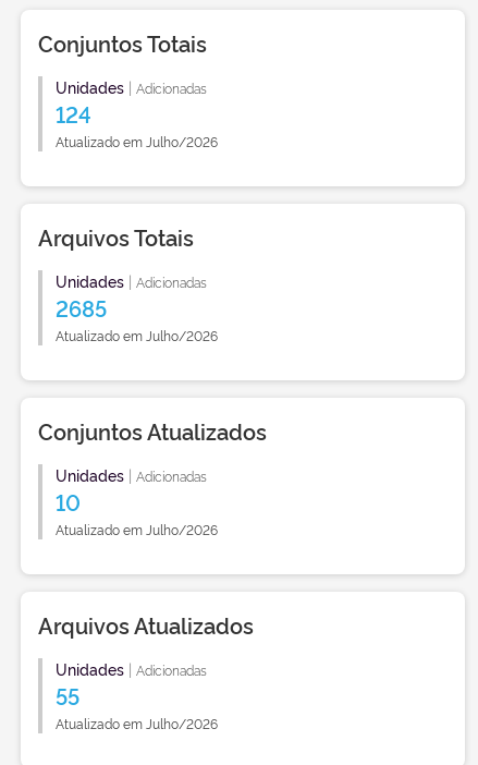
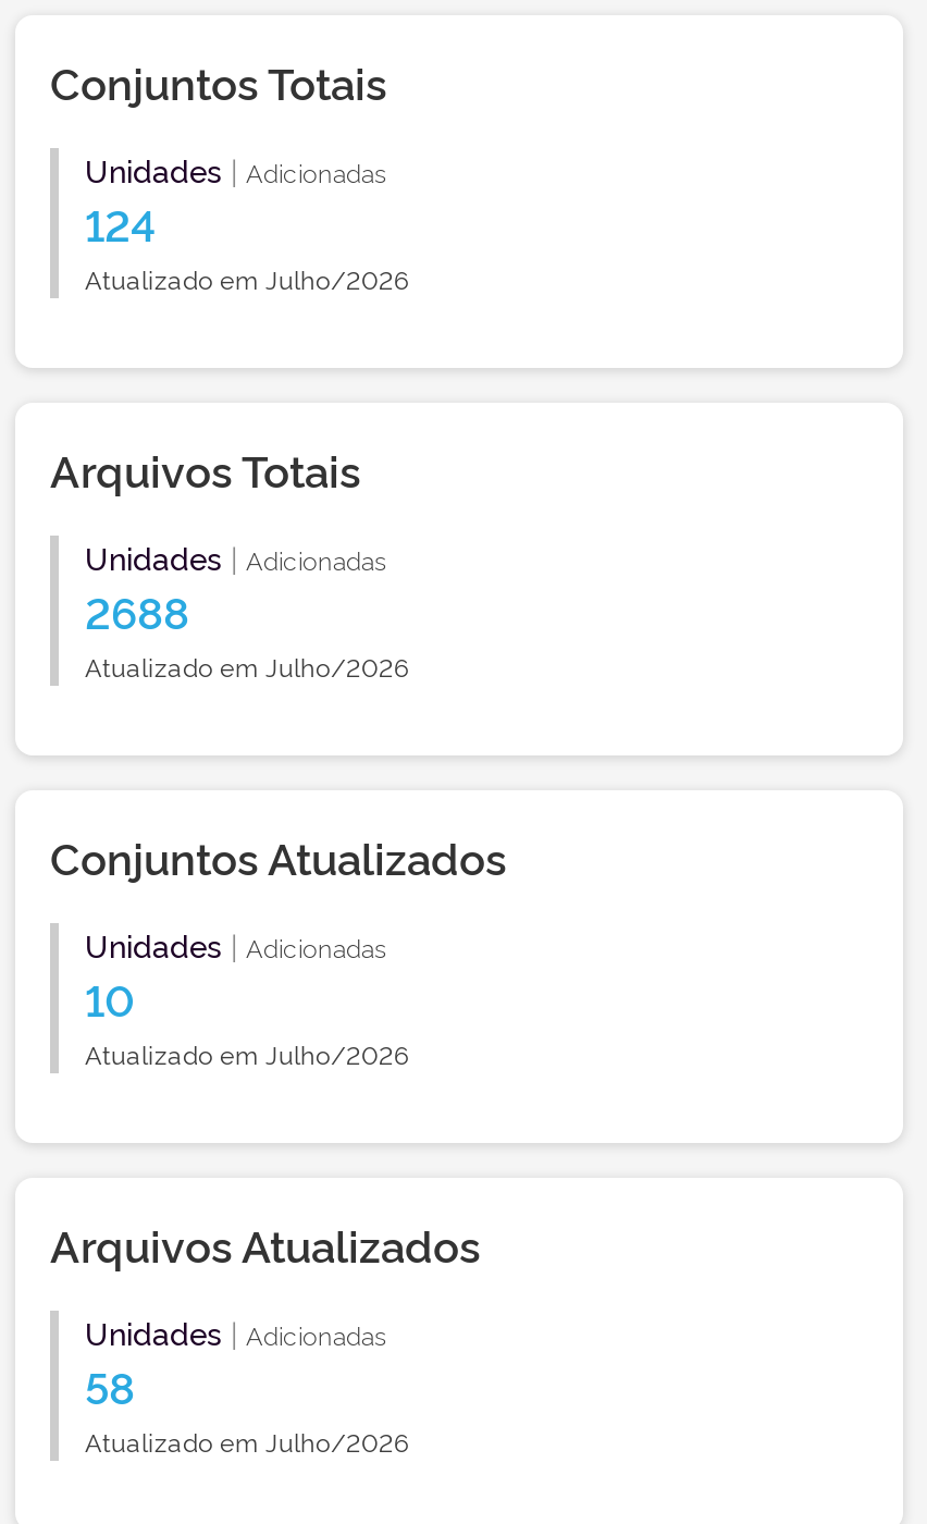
[56,292,107,322] 2685 -> [85,578,189,639] 2688
[56,679,79,710] 55 -> [85,1353,135,1414] 58

